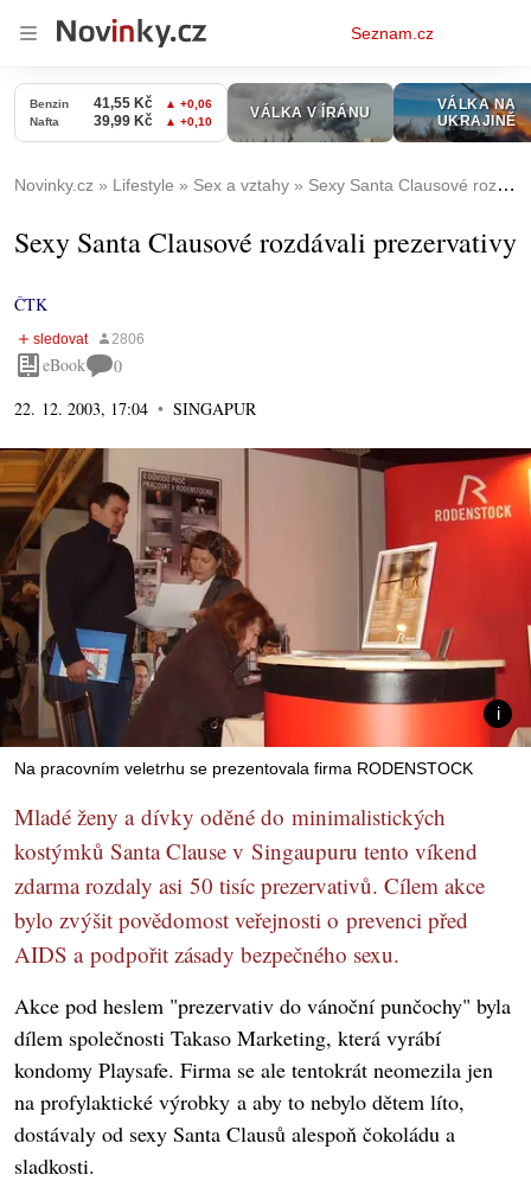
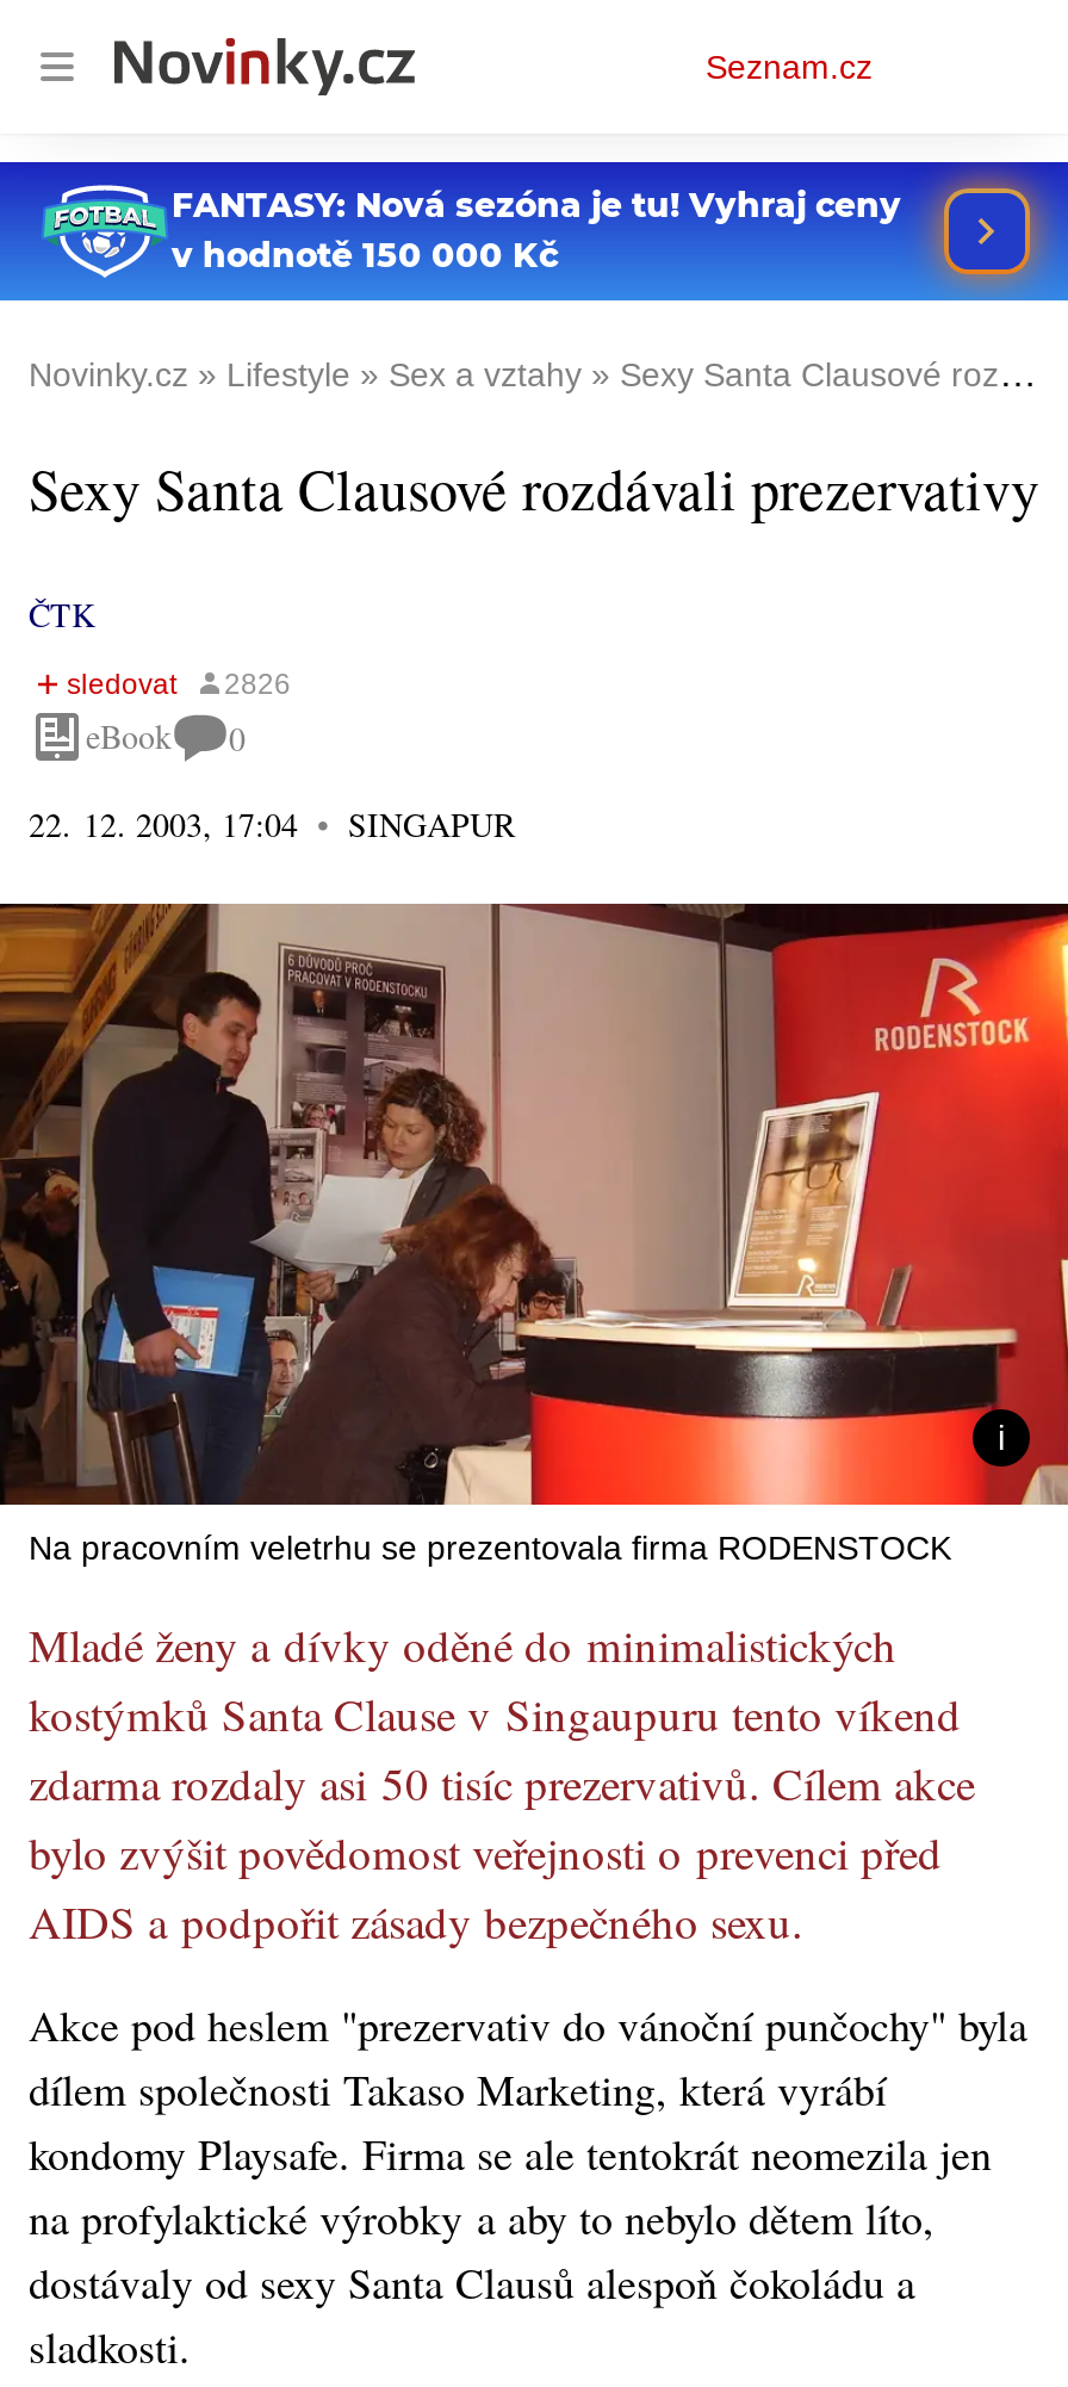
[4,81,527,148] [image] -> [7,160,1061,303] [image]

